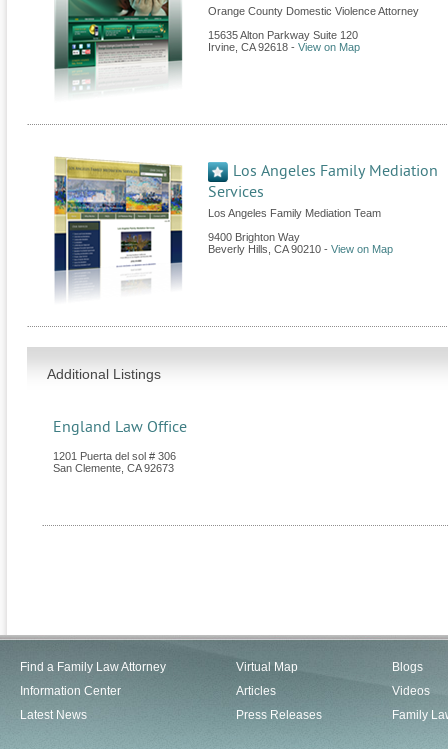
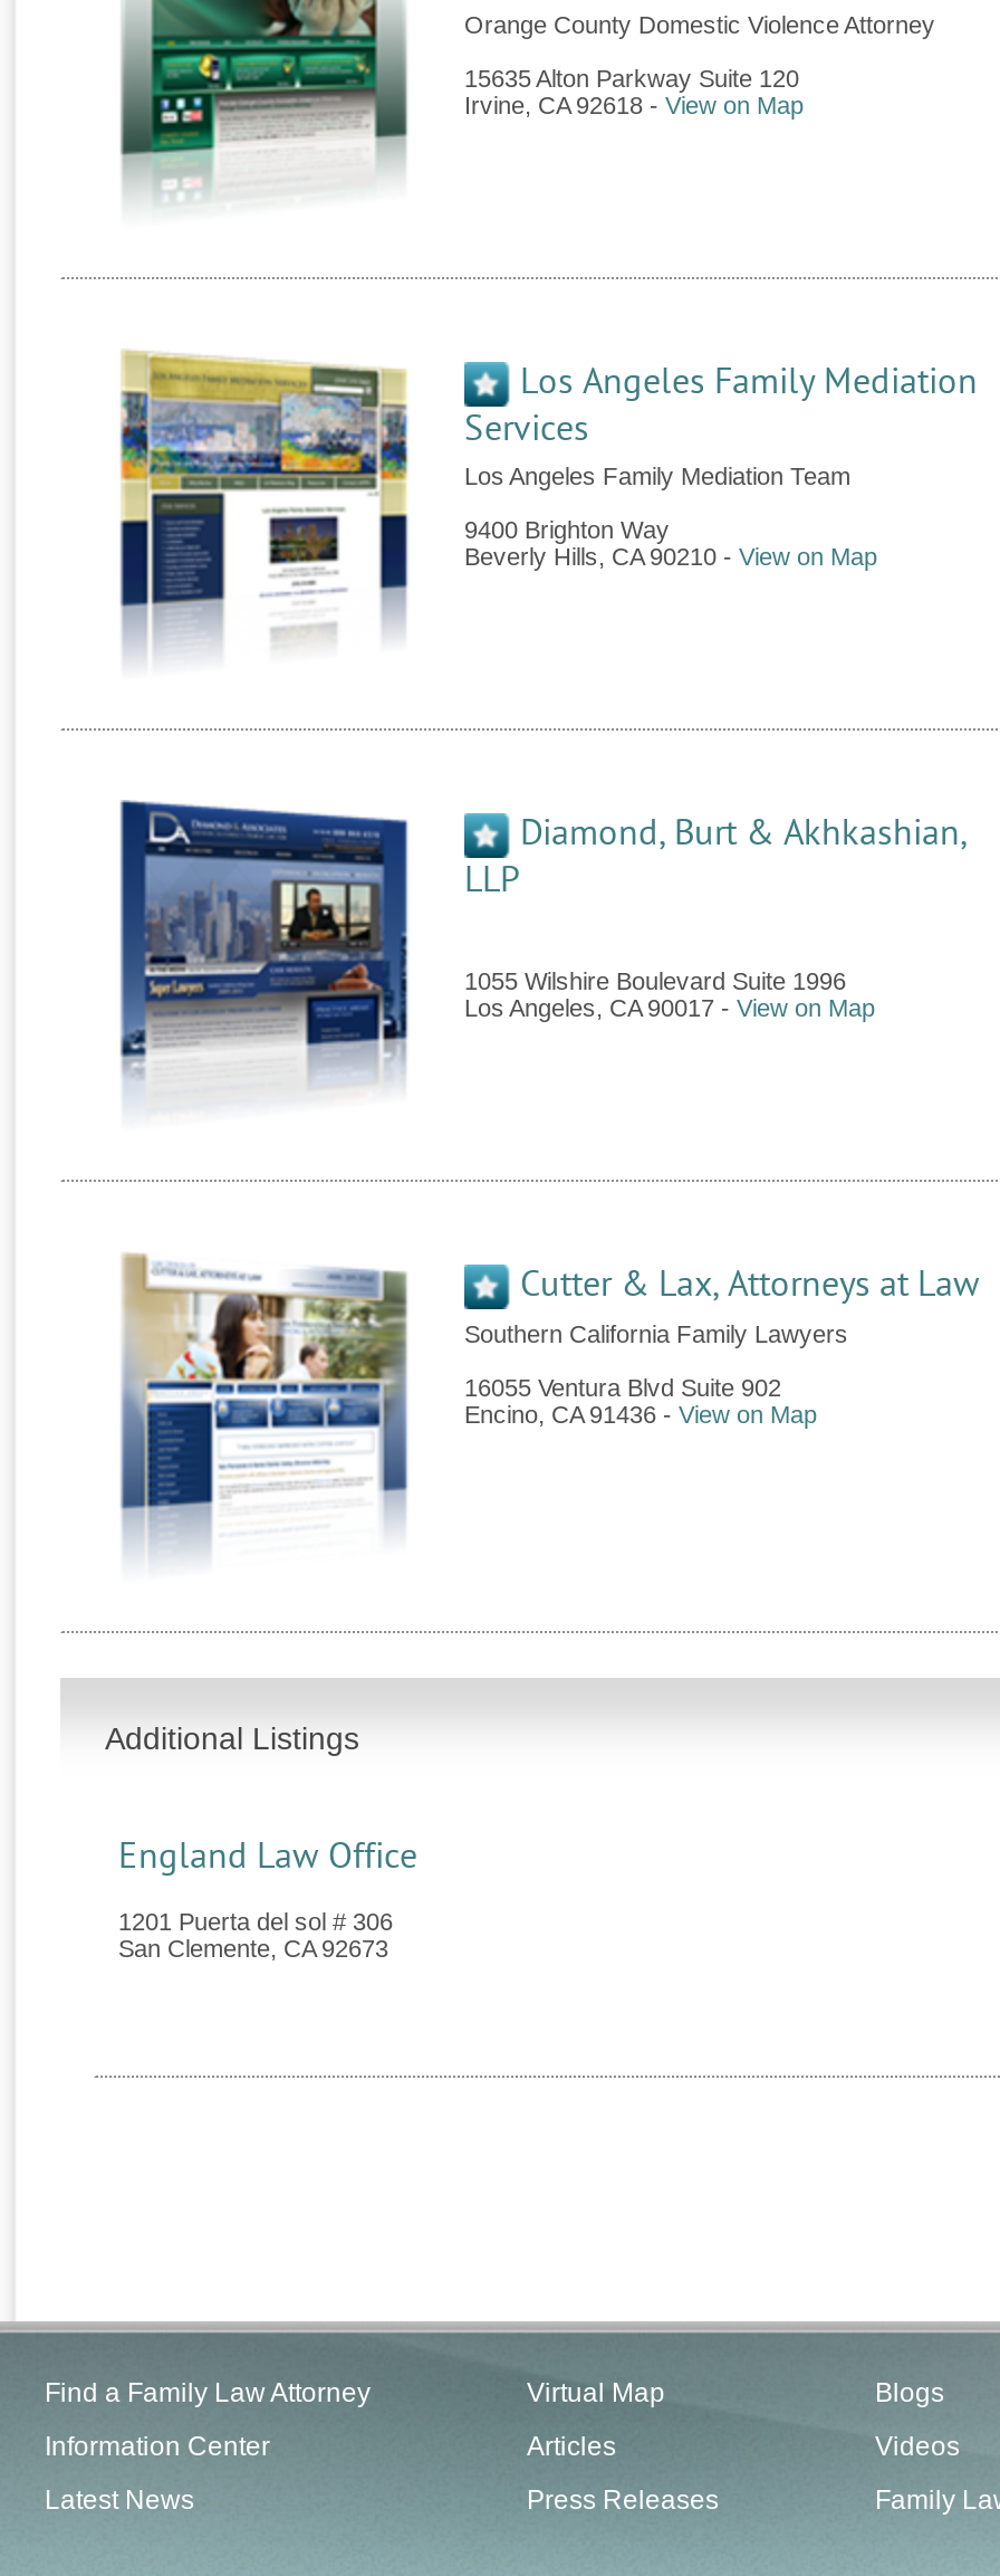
none -> [121,780,967,1077] [image] | Diamond, Burt & Akhkashian, | LLP | 1055 Wilshire Boulevard Suite 1996 | Los Angeles, CA 90017 - View on Map
none -> [121,1260,980,1548] [image] | Cutter & Lax, Attorneys at Law | Southern California Family Lawyers | 16055 Ventura Blvd Suite 902 | Encino, CA 91436 - View on Map

